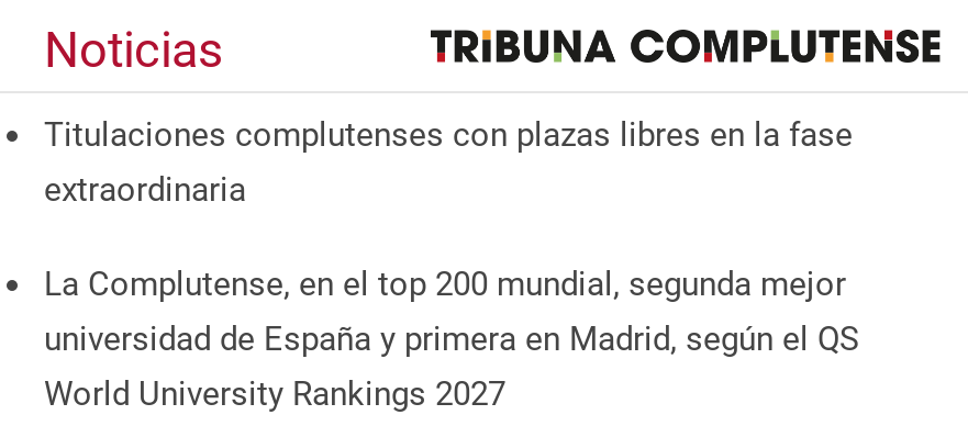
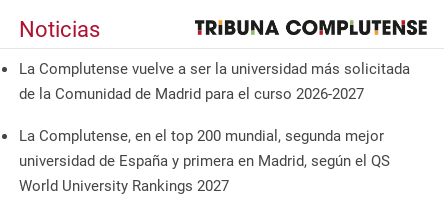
[44,116,853,210] Titulaciones complutenses con plazas libres en la fase | extraordinaria -> [19,60,410,103] La Complutense vuelve a ser la universidad más solicitada | de la Comunidad de Madrid para el curso 2026-2027

